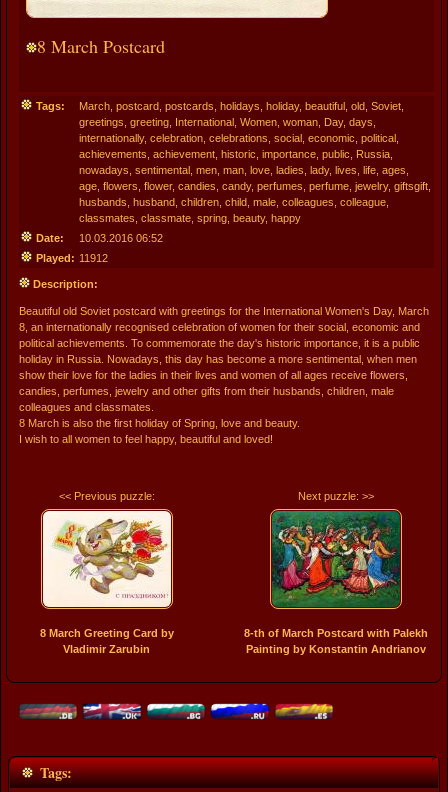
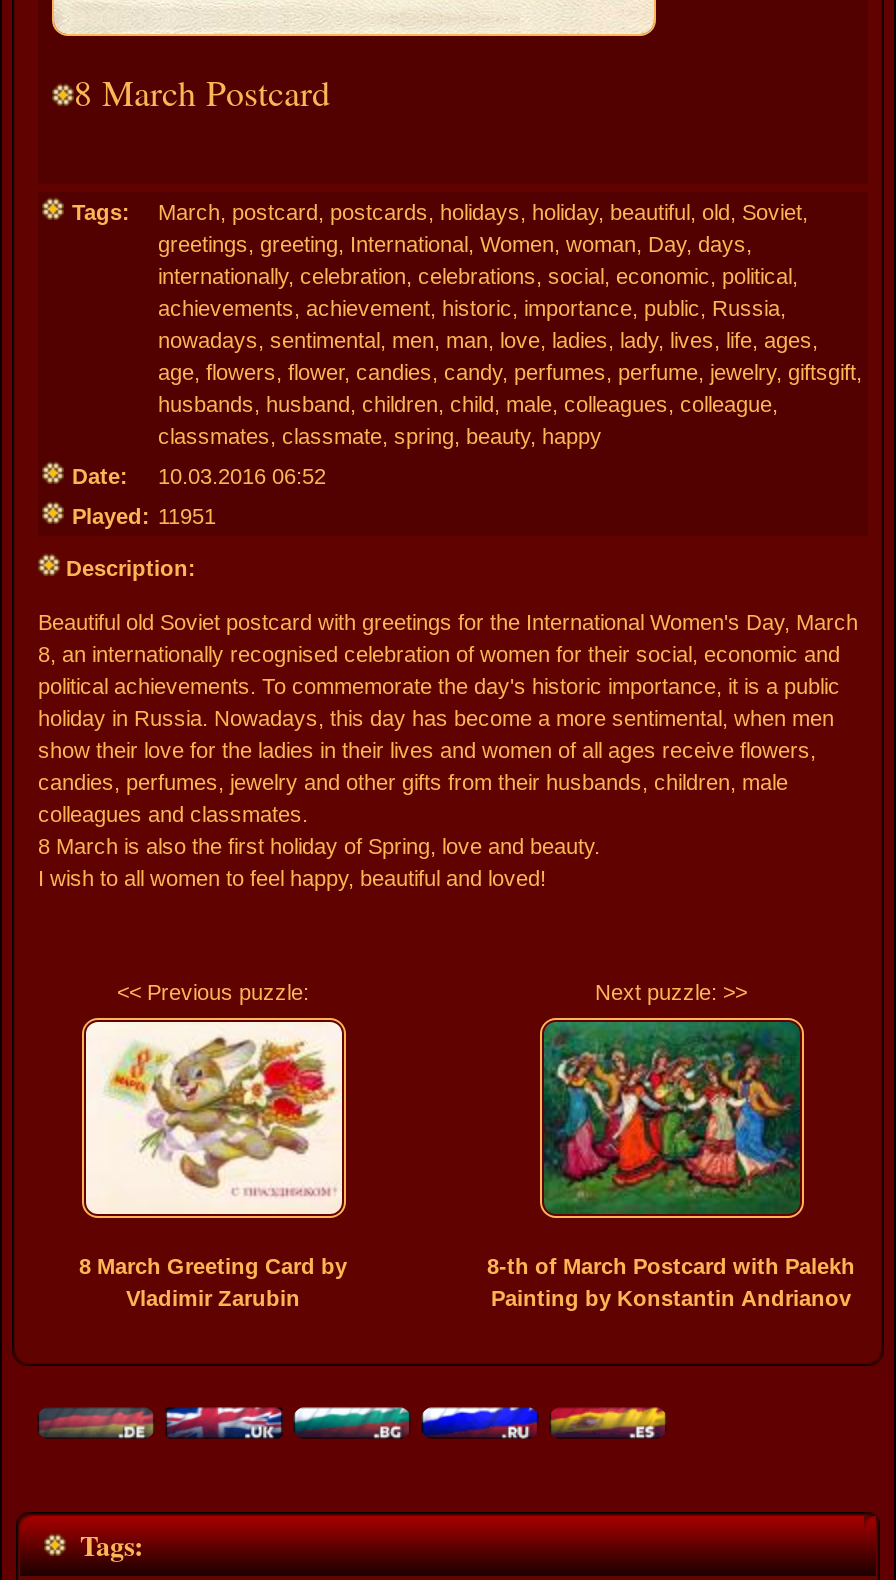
[36,252,108,264] Played: 11912 -> [72,504,216,528] Played: 11951

